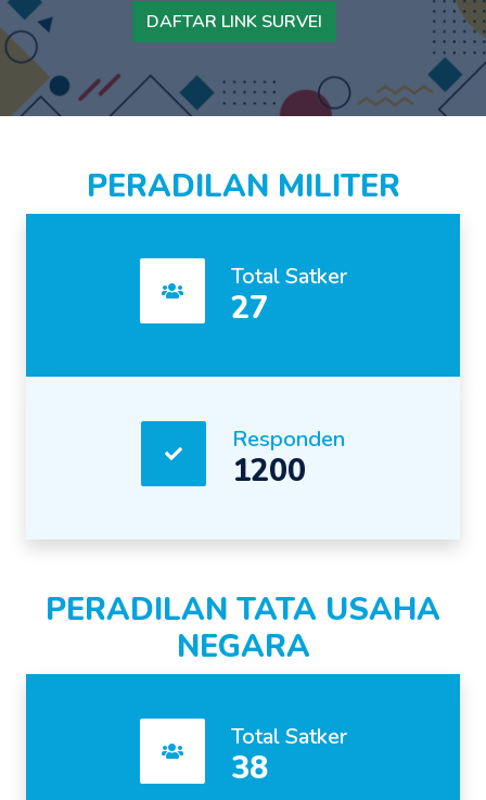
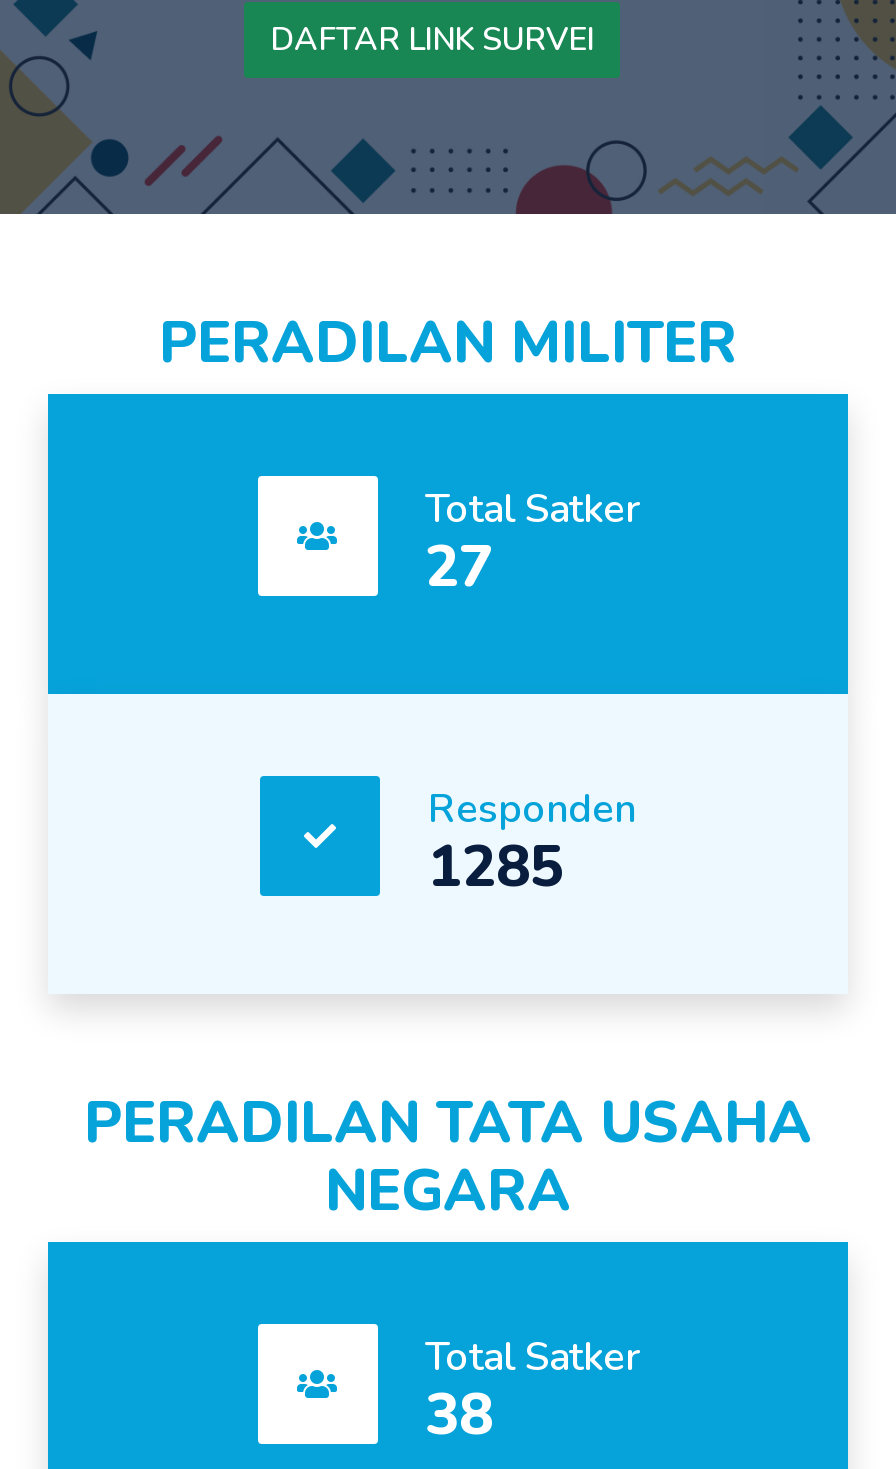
[232,449,306,492] 1200 -> [428,828,564,906] 1285

